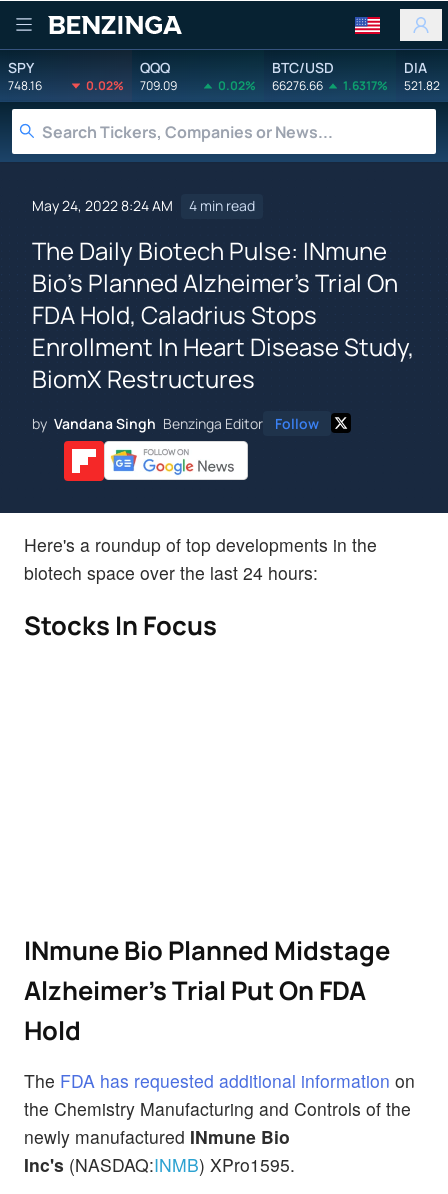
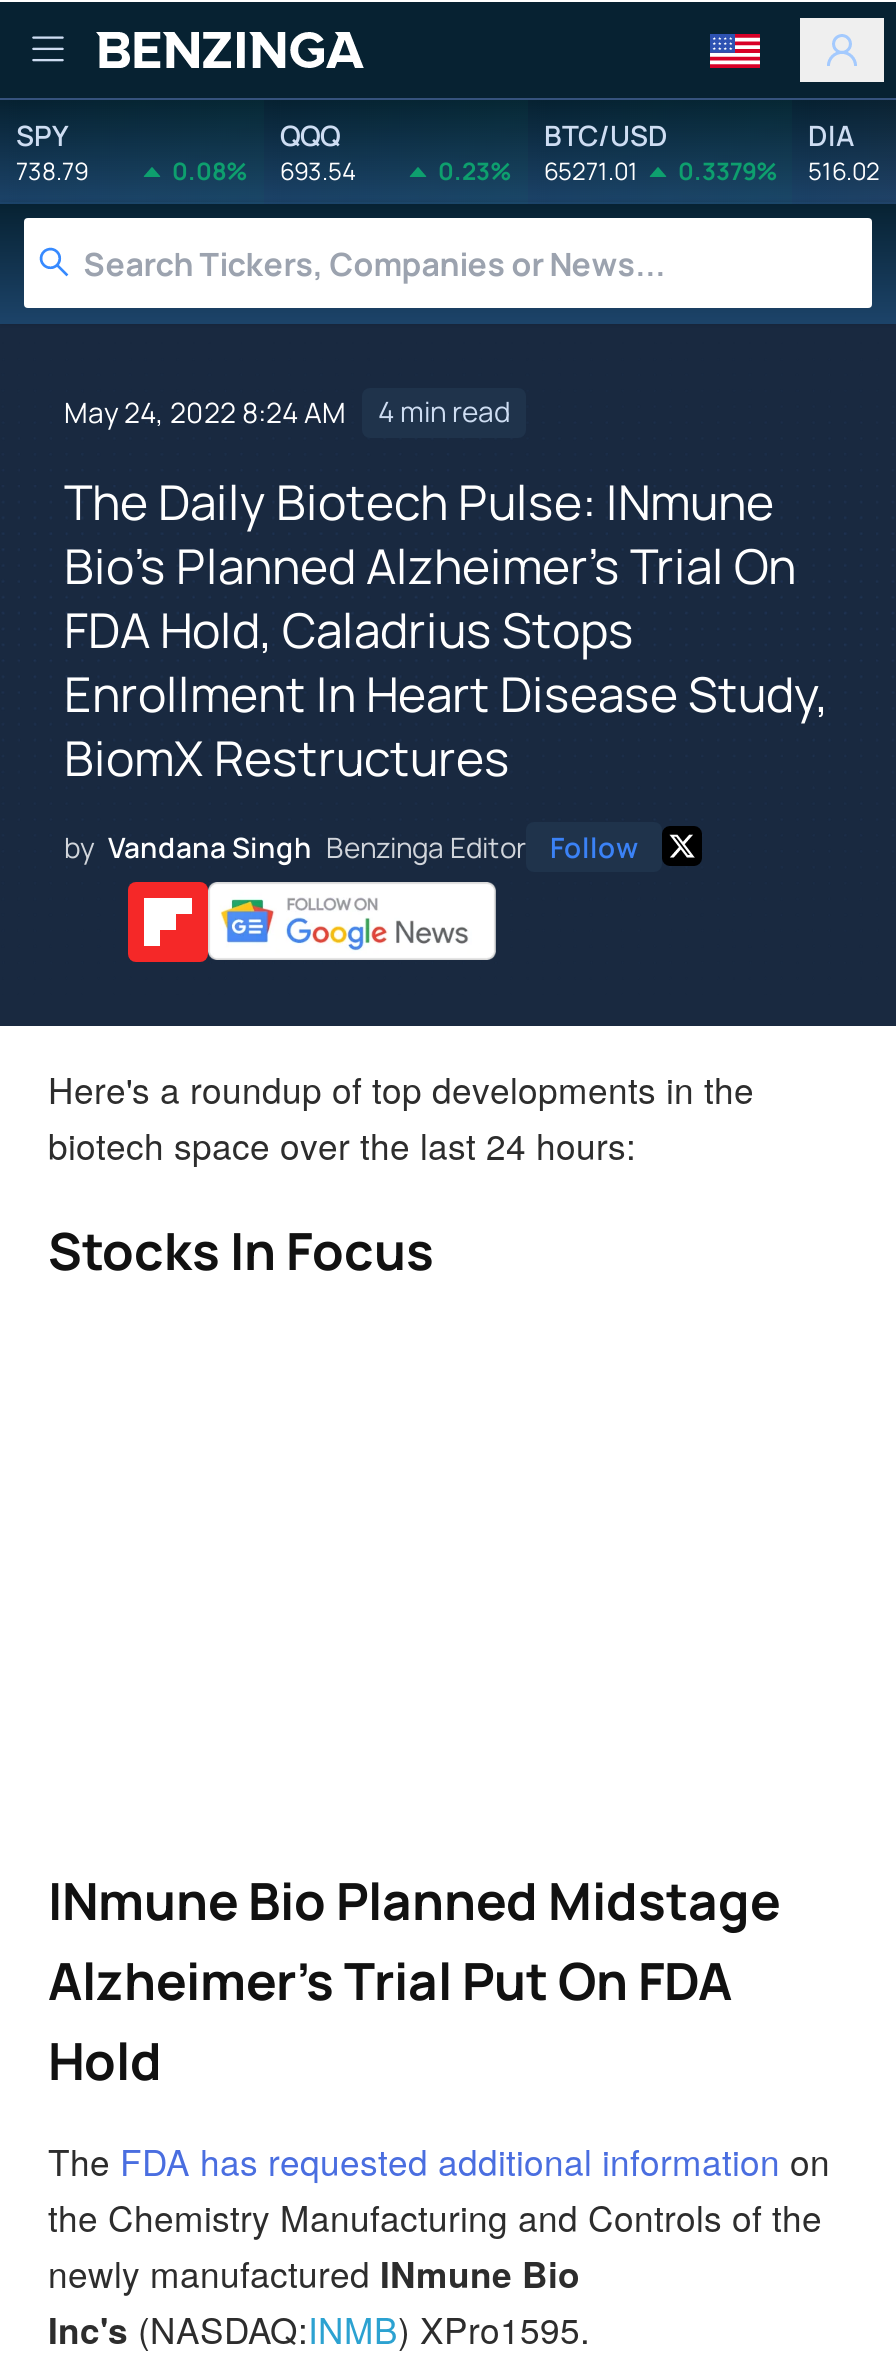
[8,76,42,93] 748.16 -> [16,153,88,187] 738.79
[86,76,124,93] 0.02% -> [172,153,248,187] 0.08%
[140,76,177,93] 709.09 -> [280,153,356,187] 693.54
[218,76,256,93] 0.02% -> [438,153,512,187] 0.23%
[272,76,323,93] 66276.66 -> [544,153,638,187] 65271.01
[343,76,388,93] 1.6317% -> [678,153,778,187] 0.3379%
[404,76,440,93] 521.82 -> [808,153,880,187] 516.02

